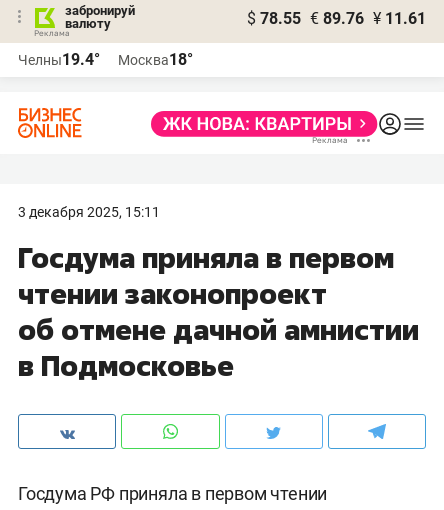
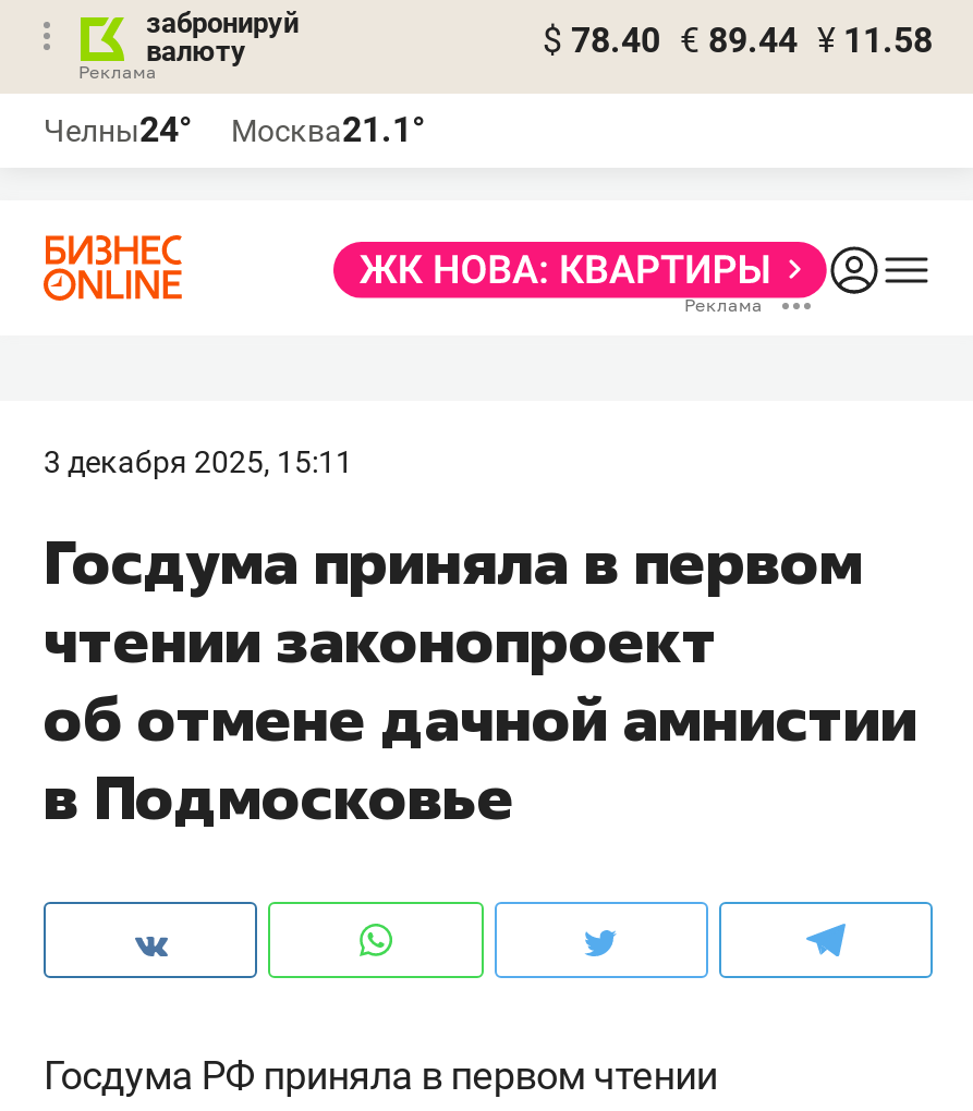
[247,9,426,28] $ 78.55 € 89.76 ¥ 11.61 -> [543,20,933,61] $ 78.40 € 89.44 ¥ 11.58
[18,50,100,69] Челны19.4° -> [44,109,192,150] Челны24°
[118,50,193,69] Москва18° -> [231,109,425,150] Москва21.1°

